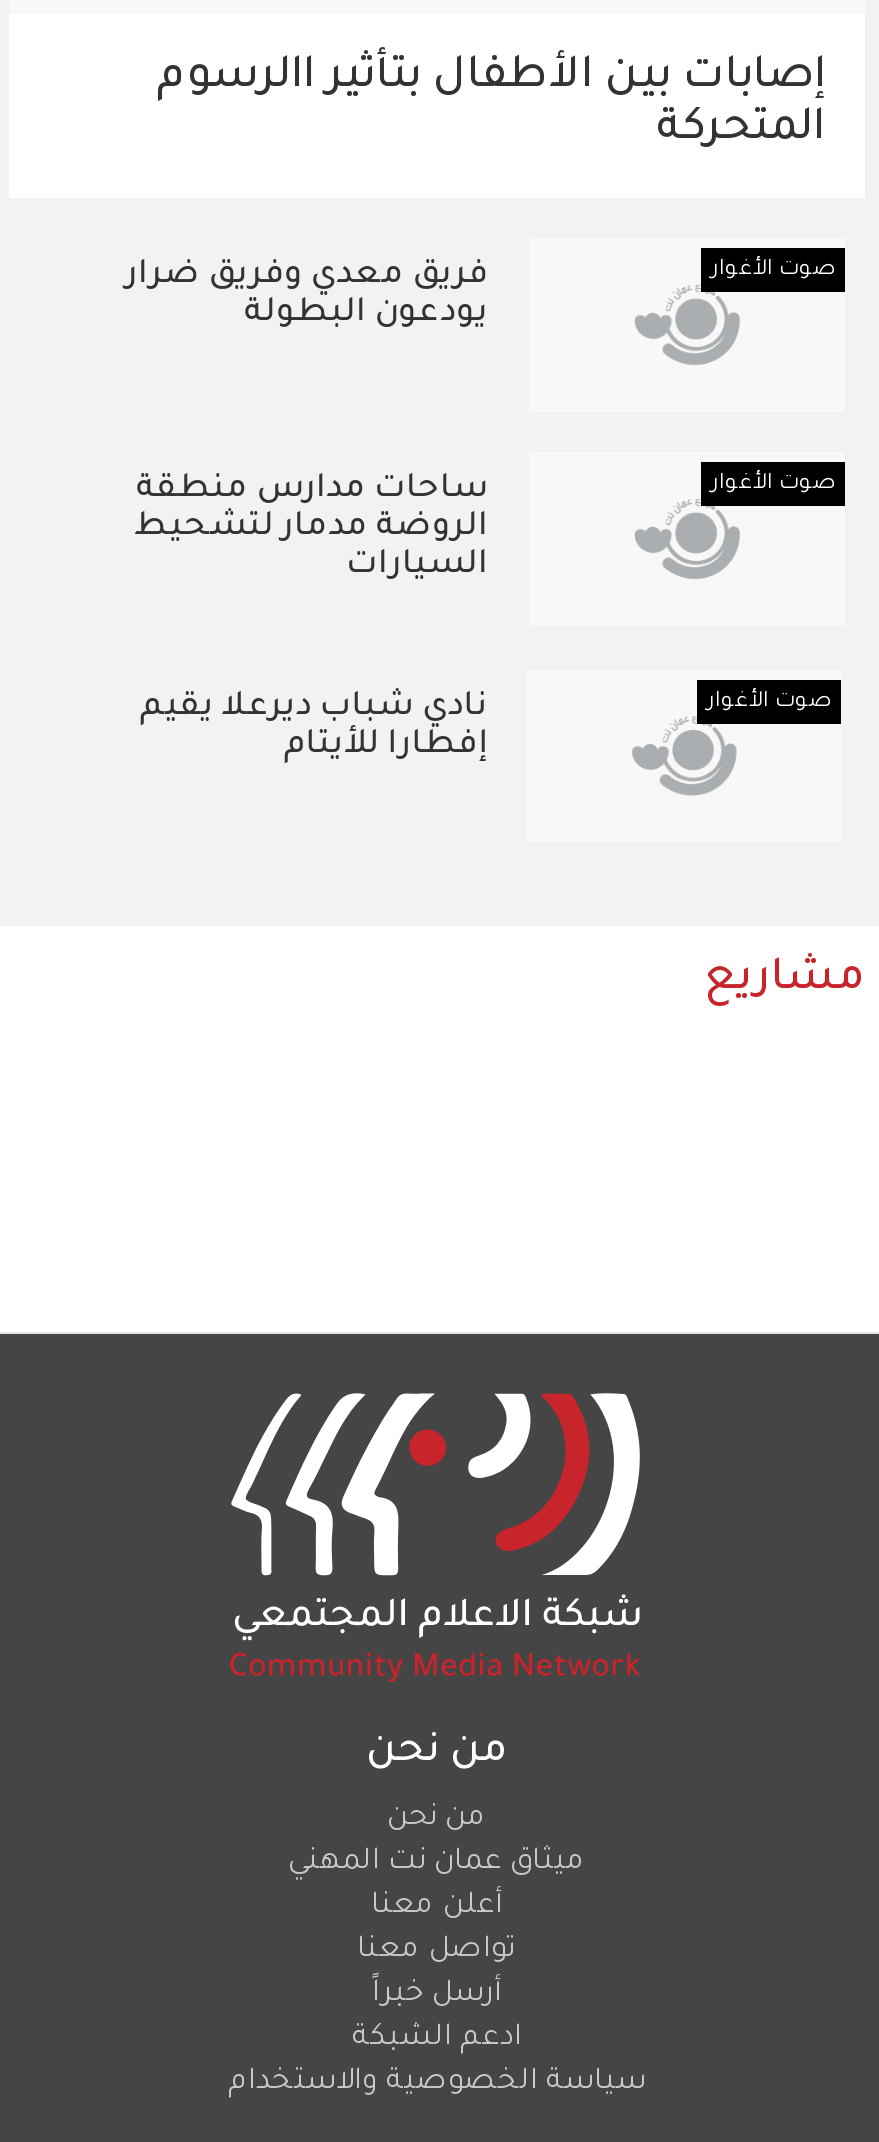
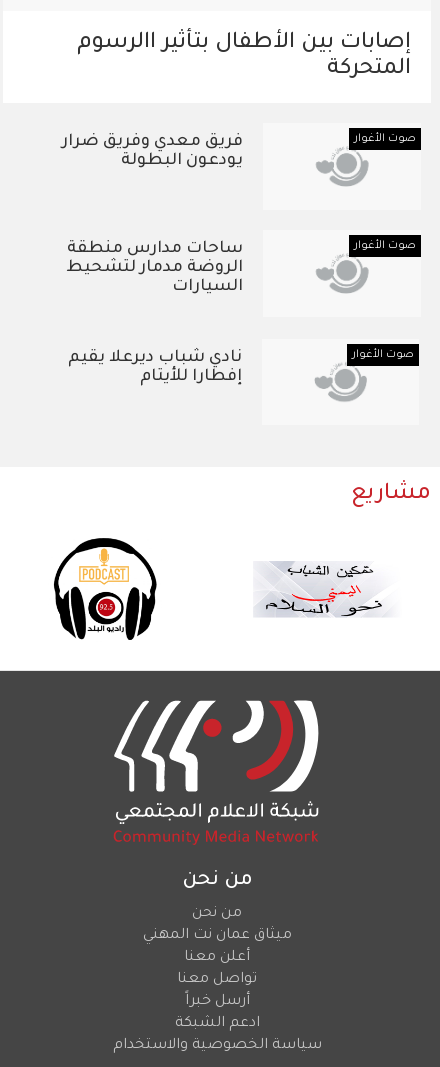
none -> [53,537,158,641] [image]
none -> [258,561,383,618] [image]

